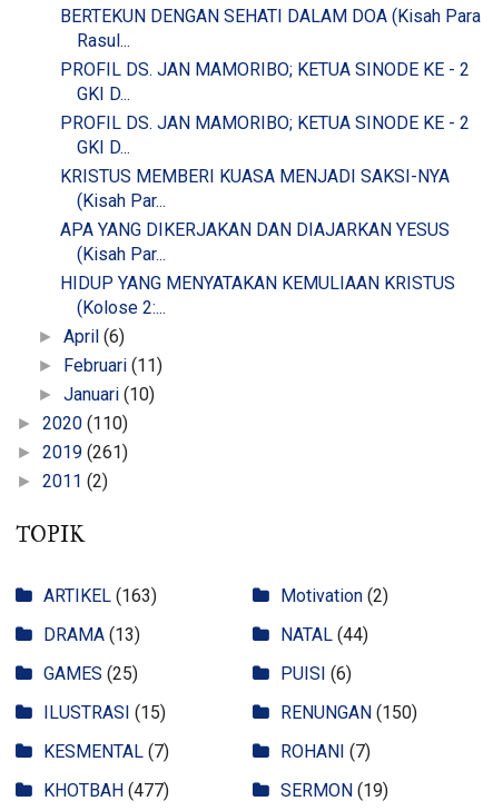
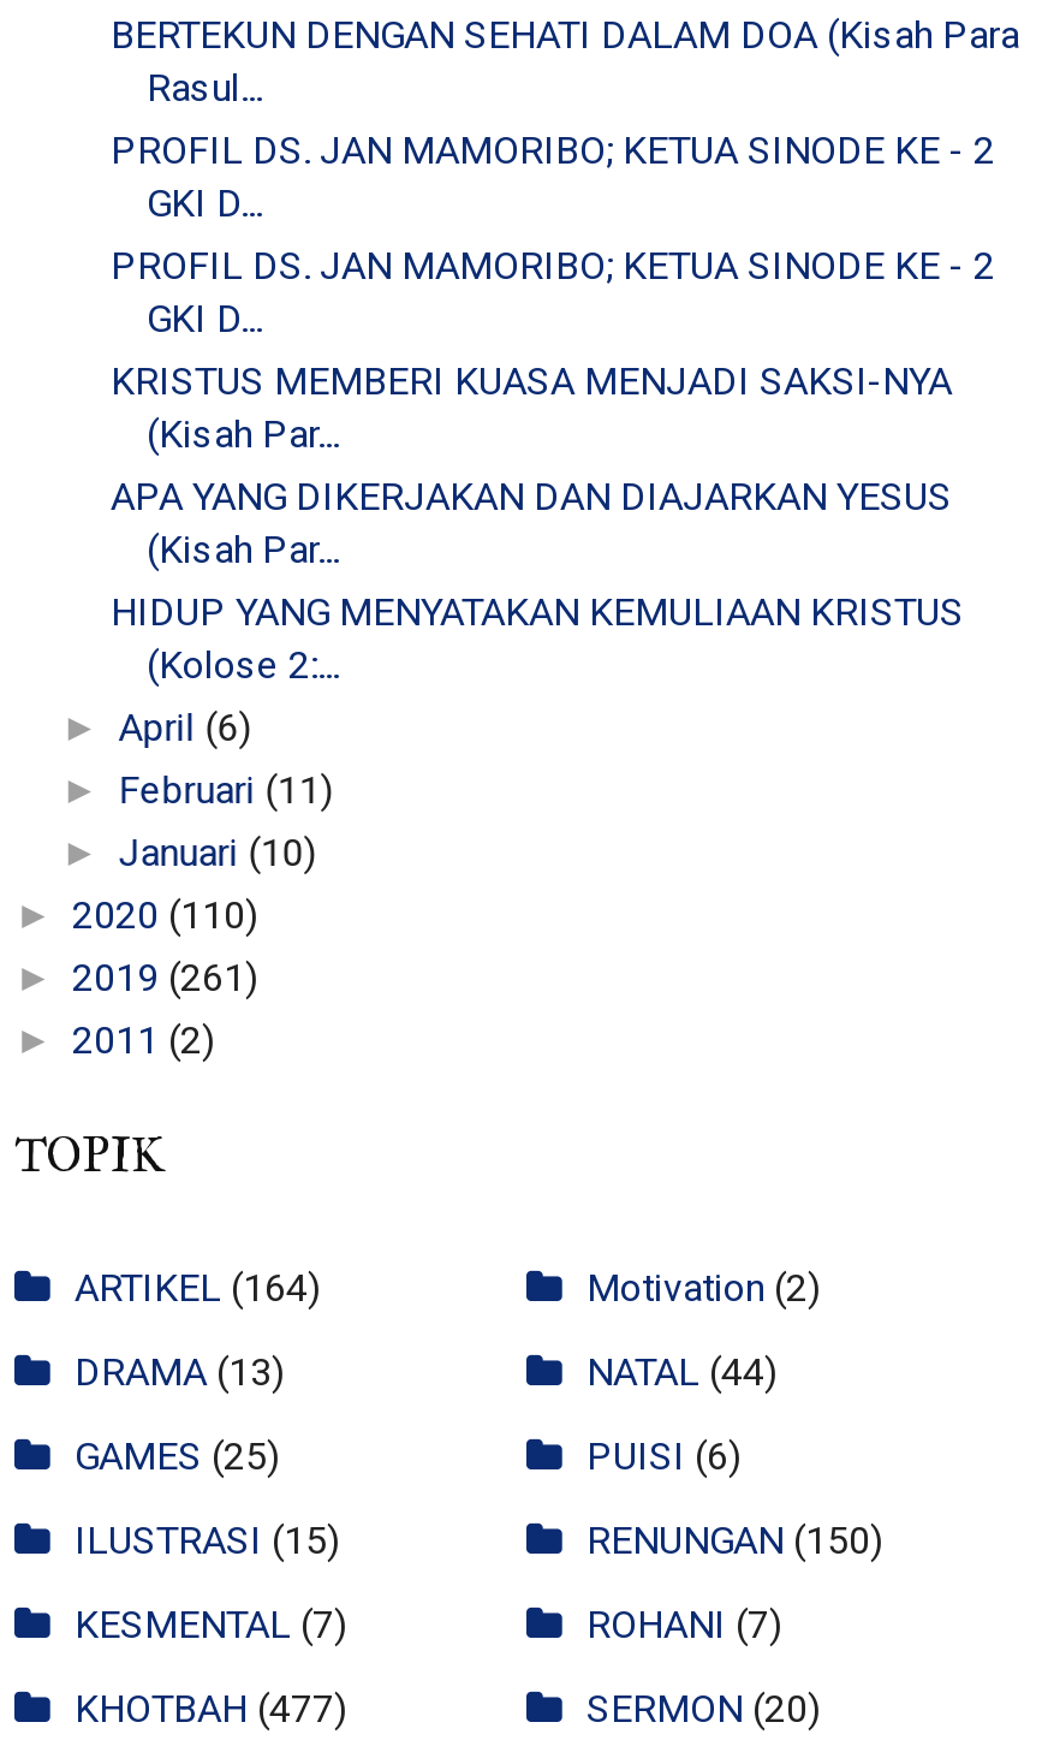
[43,585,157,607] ARTIKEL (163) -> [75,1265,320,1311] ARTIKEL (164)
[280,780,388,801] SERMON (19) -> [587,1686,820,1732] SERMON (20)

